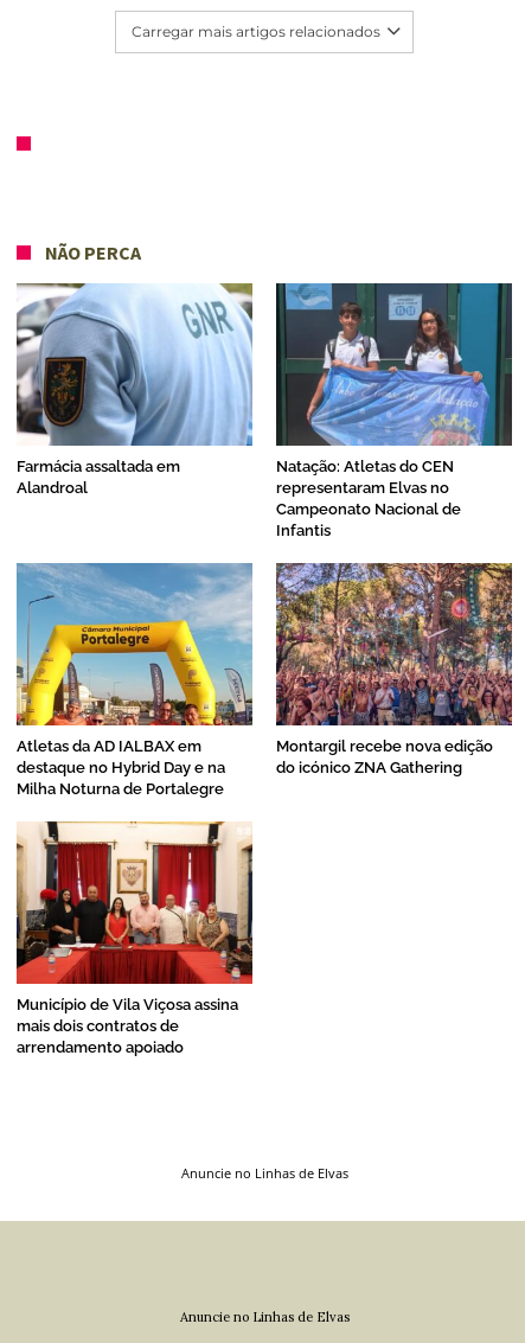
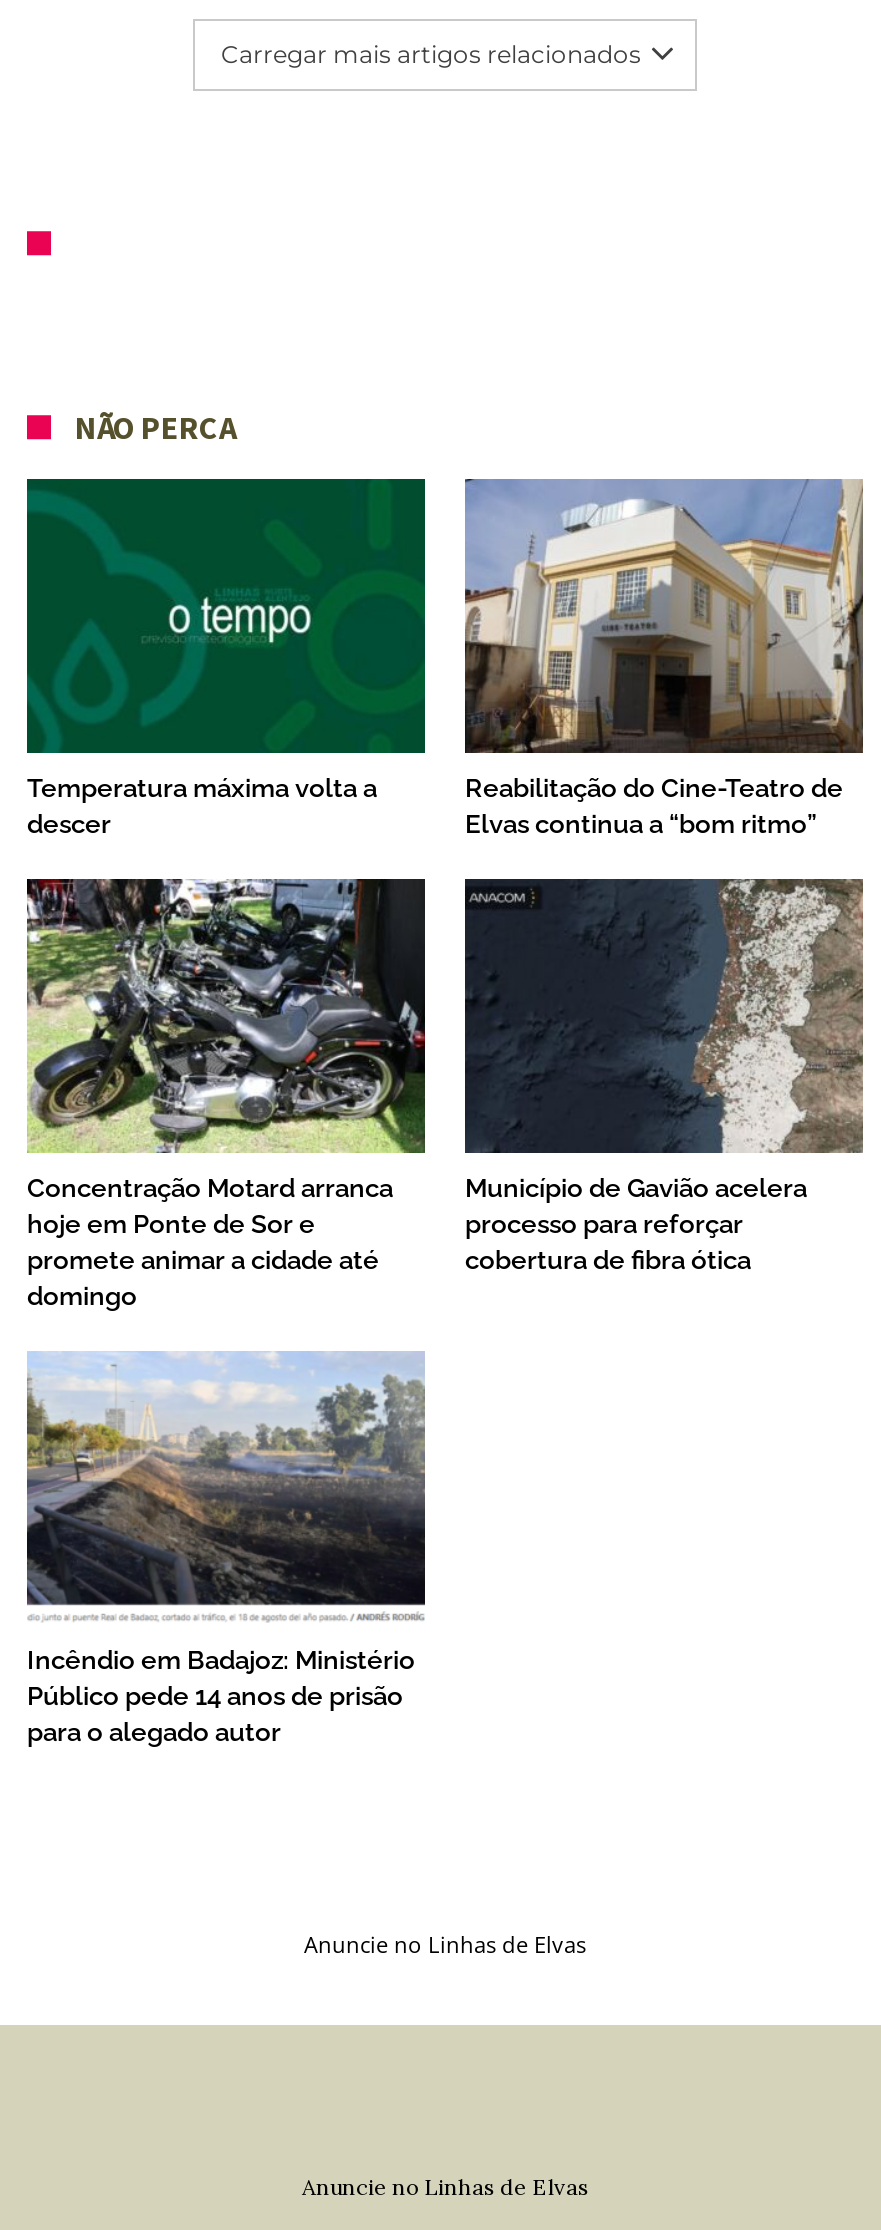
[15,282,254,497] [image] | Farmácia assaltada em | Alandroal -> [25,477,427,839] [image] | Temperatura máxima volta a | descer
[275,282,513,540] [image] | Natação: Atletas do CEN | representaram Elvas no | Campeonato Nacional de | Infantis -> [463,479,863,839] [image] | Reabilitação do Cine-Teatro de | Elvas continua a “bom ritmo”
[15,542,252,686] [image] -> [25,877,427,1159] [image]
[275,542,513,776] [image] | Montargil recebe nova edição | do icónico ZNA Gathering -> [463,877,865,1275] [image] | Município de Gavião acelera | processo para reforçar | cobertura de fibra ótica
[17,737,225,798] Atletas da AD IALBAX em | destaque no Hybrid Day e na | Milha Noturna de Portalegre -> [27,1173,393,1311] Concentração Motard arranca | hoje em Ponte de Sor e | promete animar a cidade até | domingo
[15,820,254,1056] [image] | Município de Vila Viçosa assina | mais dois contratos de | arrendamento apoiado -> [27,1351,425,1747] [image] | Incêndio em Badajoz: Ministério | Público pede 14 anos de prisão | para o alegado autor

